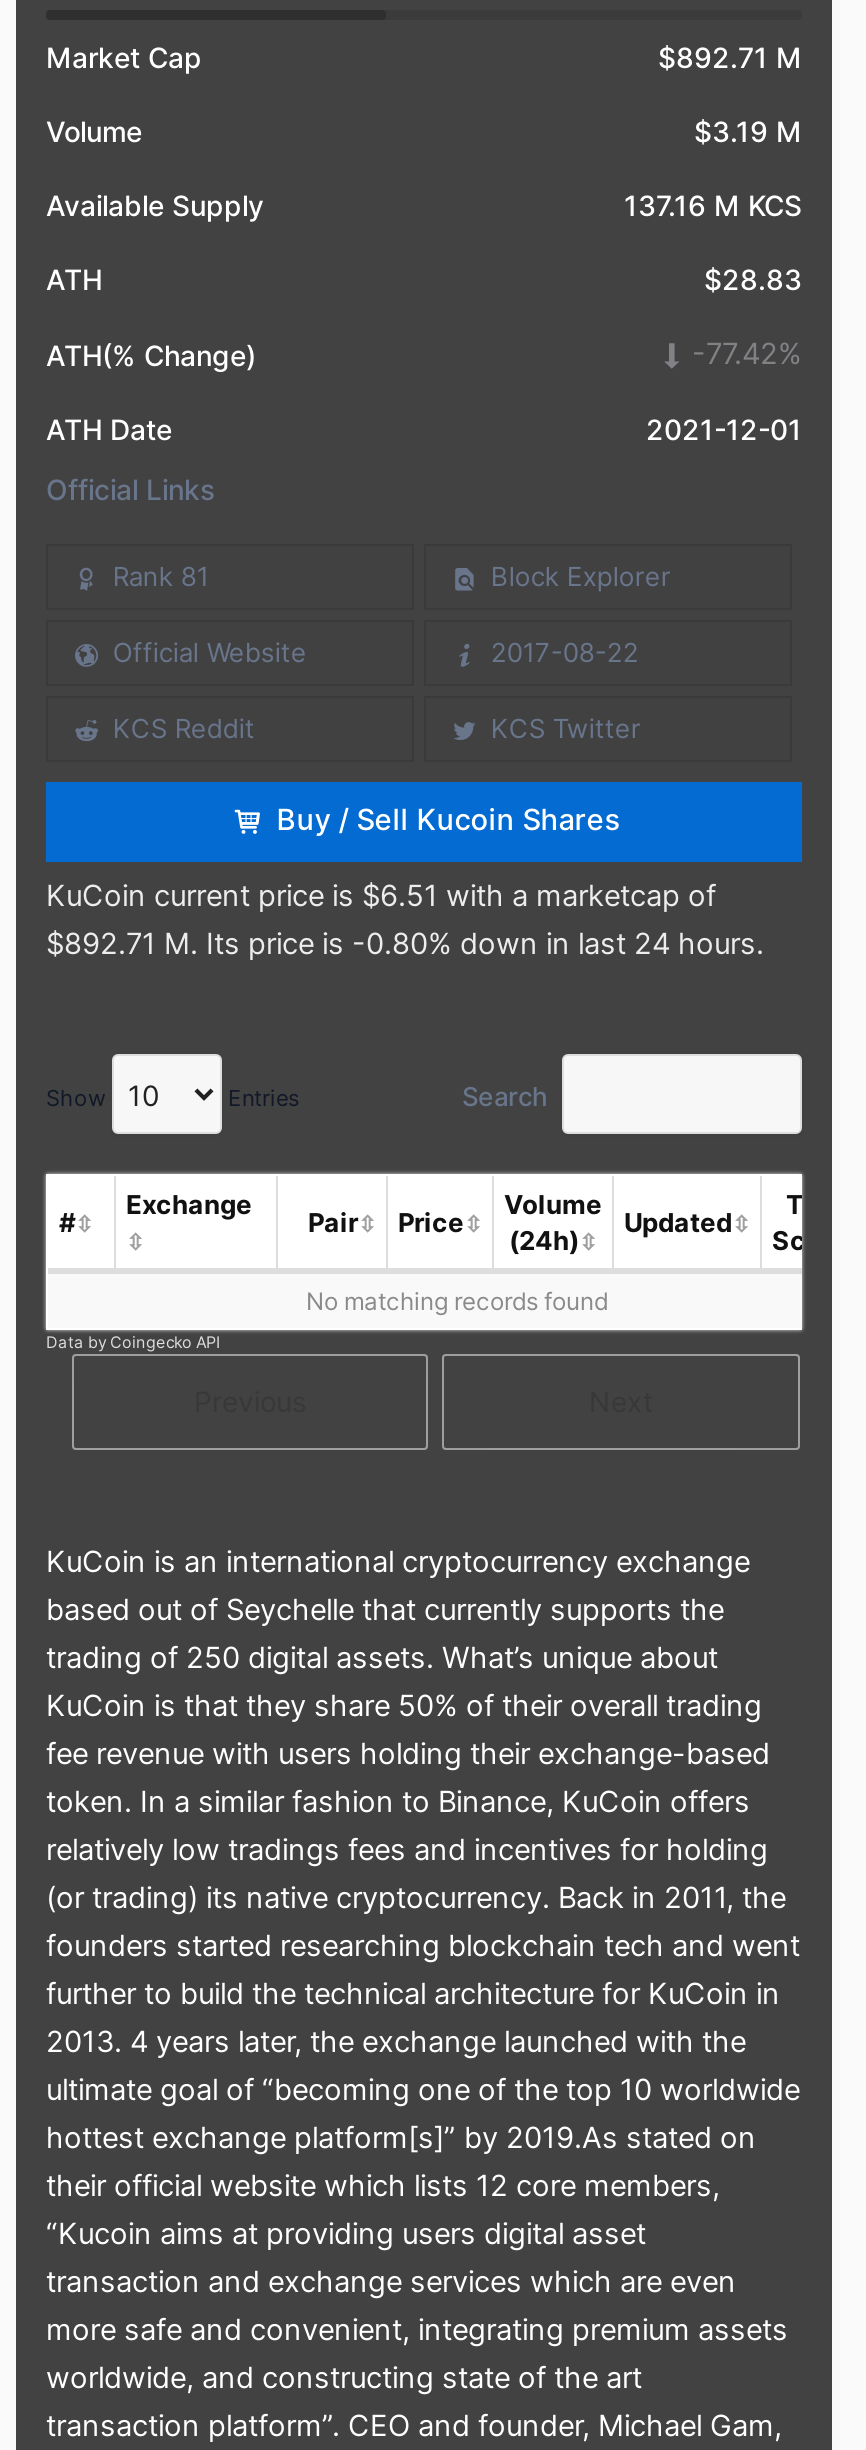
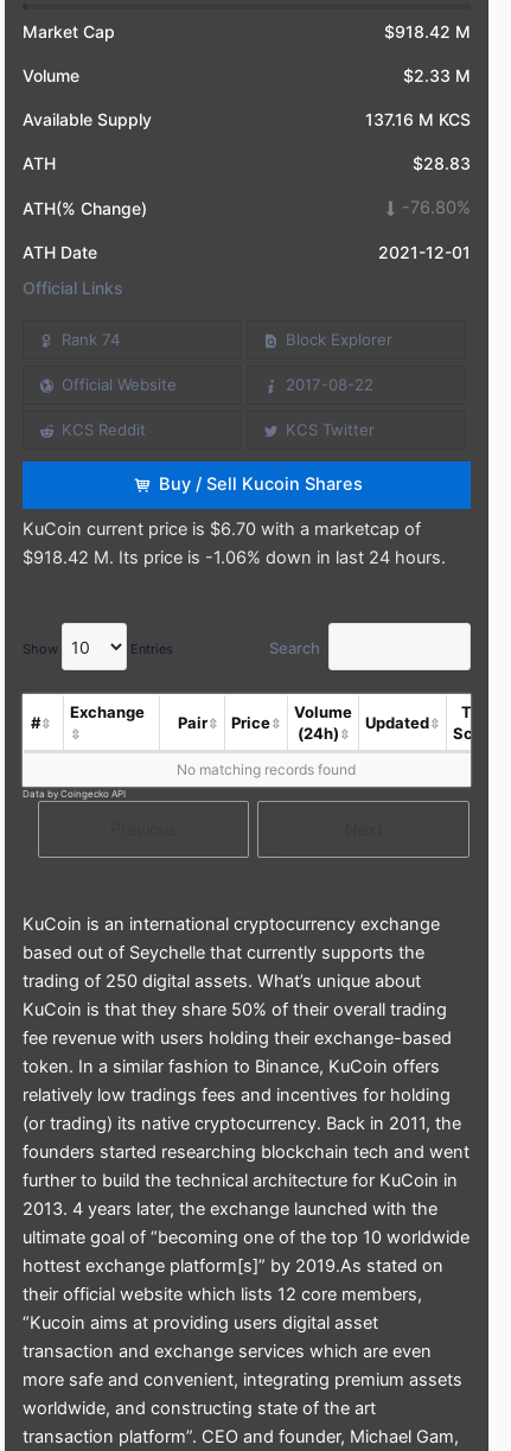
[658,41,802,75] $892.71 M -> [384,22,471,42] $918.42 M
[694,115,802,149] $3.19 M -> [403,66,471,86] $2.33 M
[692,337,802,373] -77.42% -> [402,197,471,219] -76.80%
[113,561,209,593] Rank 81 -> [62,330,120,349] Rank 74
[46,878,716,914] KuCoin current price is $6.51 with a marketcap of -> [23,518,421,540] KuCoin current price is $6.70 with a marketcap of
[46,926,764,962] $892.71 M. Its price is -0.80% down in last 24 hours. -> [23,547,446,568] $918.42 M. Its price is -1.06% down in last 24 hours.

